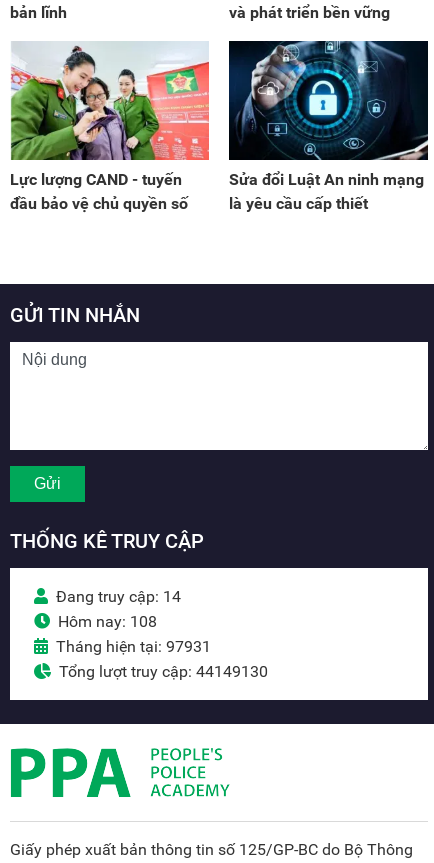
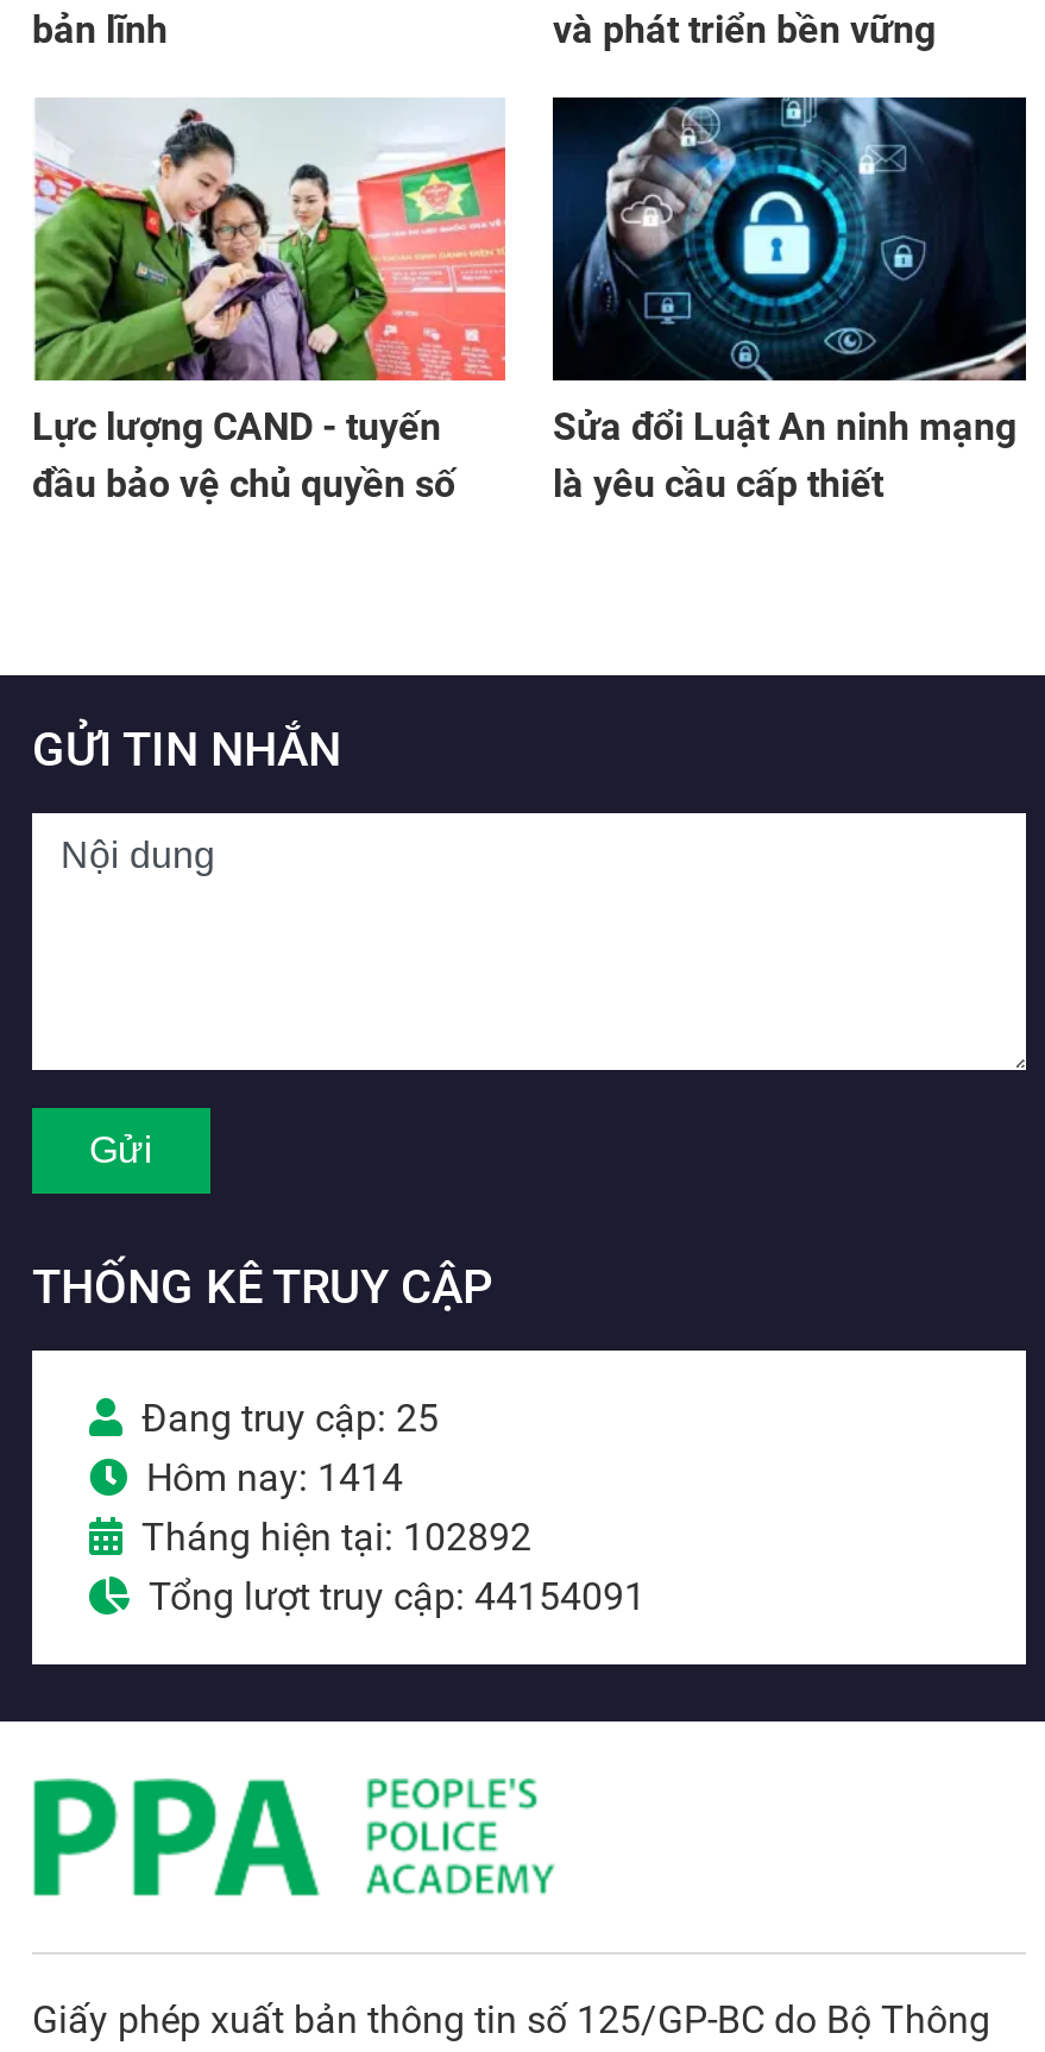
[56,587,181,606] Đang truy cập: 14 -> [141,1396,439,1441] Đang truy cập: 25
[58,612,157,631] Hôm nay: 108 -> [146,1455,403,1501] Hôm nay: 1414
[56,637,211,656] Tháng hiện tại: 97931 -> [141,1515,531,1560] Tháng hiện tại: 102892
[59,662,268,681] Tổng lượt truy cập: 44149130 -> [149,1574,646,1619] Tổng lượt truy cập: 44154091

